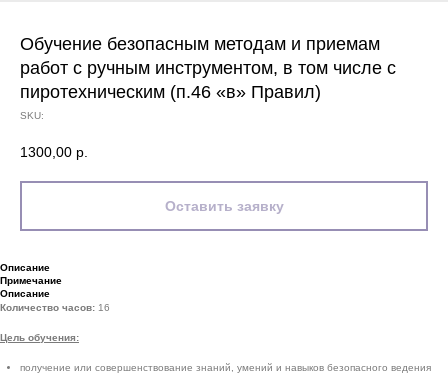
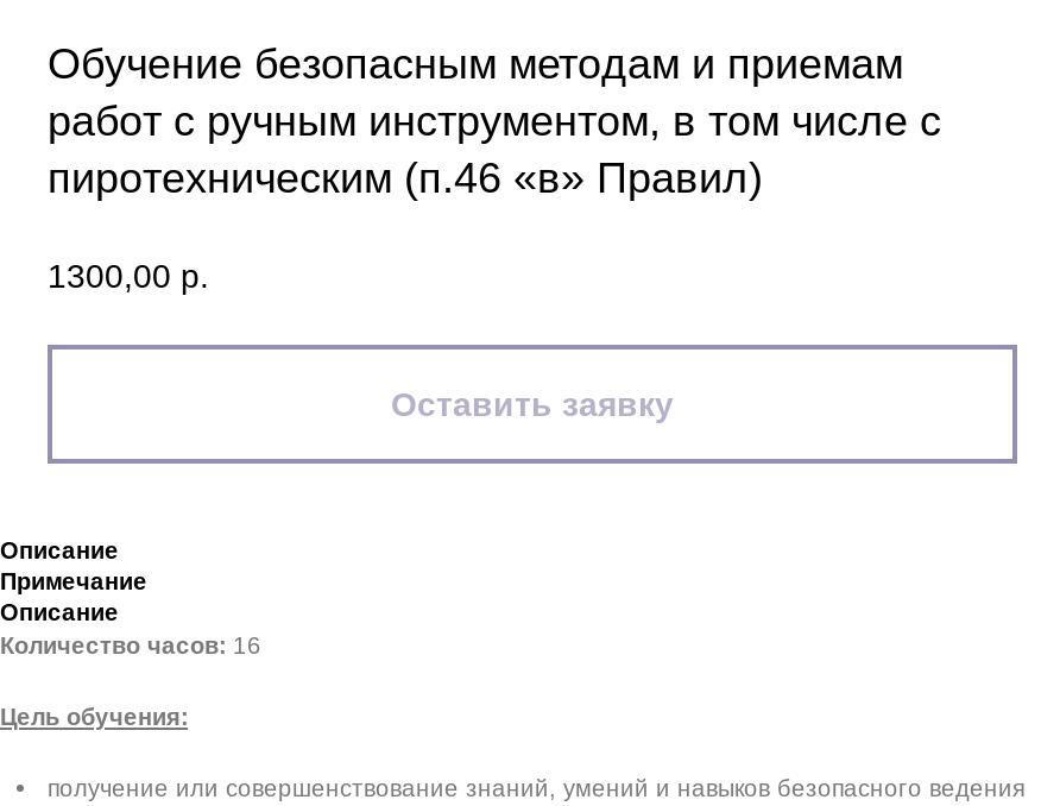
[20,110,44,121] SKU: -> none

